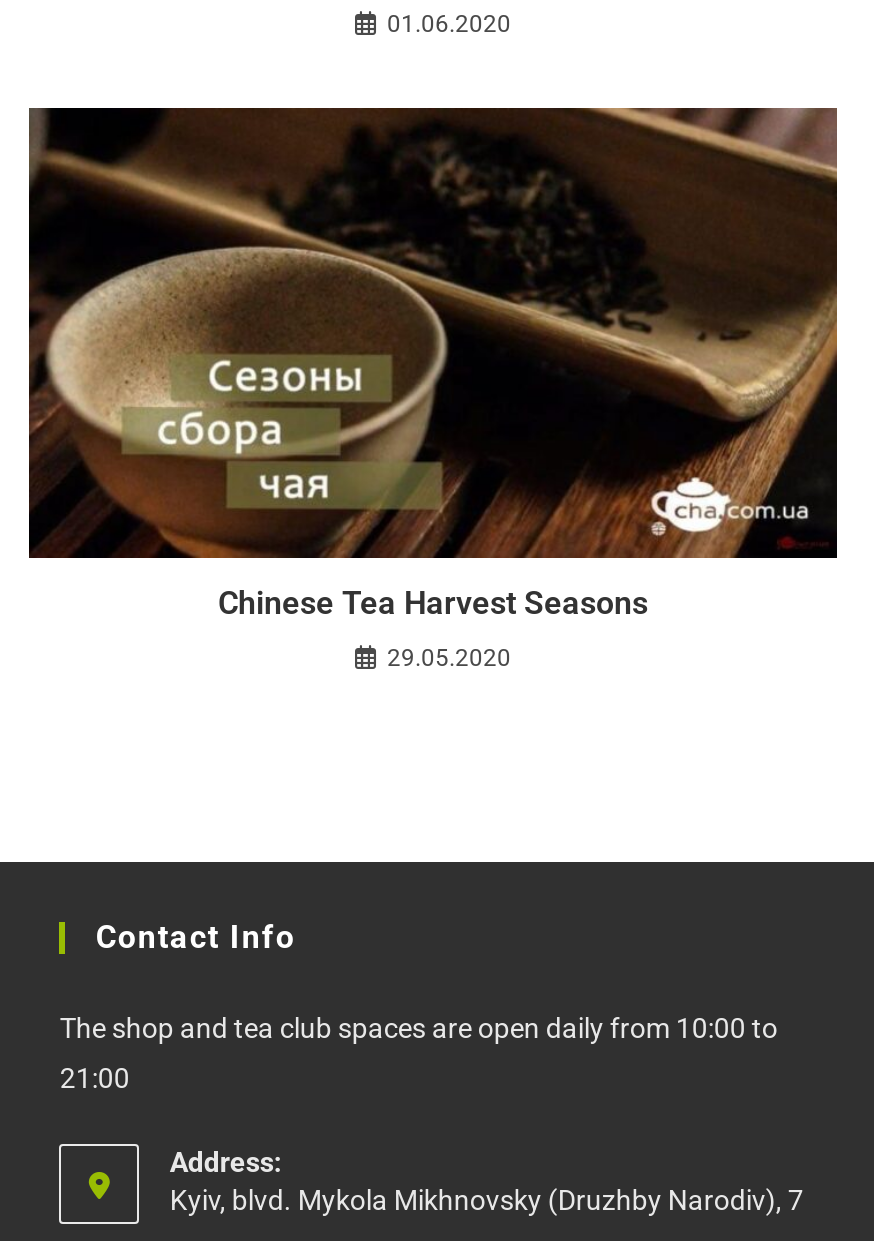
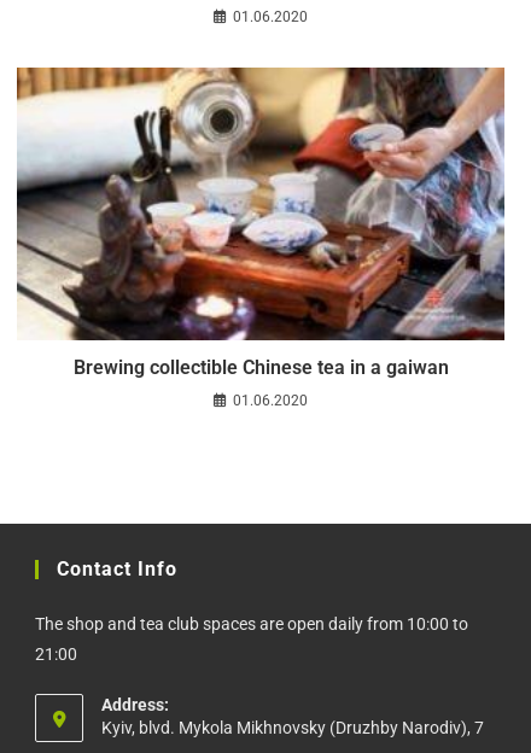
[27,105,839,622] [image] | Chinese Tea Harvest Seasons -> [17,66,506,379] [image] | Brewing collectible Chinese tea in a gaiwan
[387,644,511,672] 29.05.2020 -> [233,392,308,409] 01.06.2020

